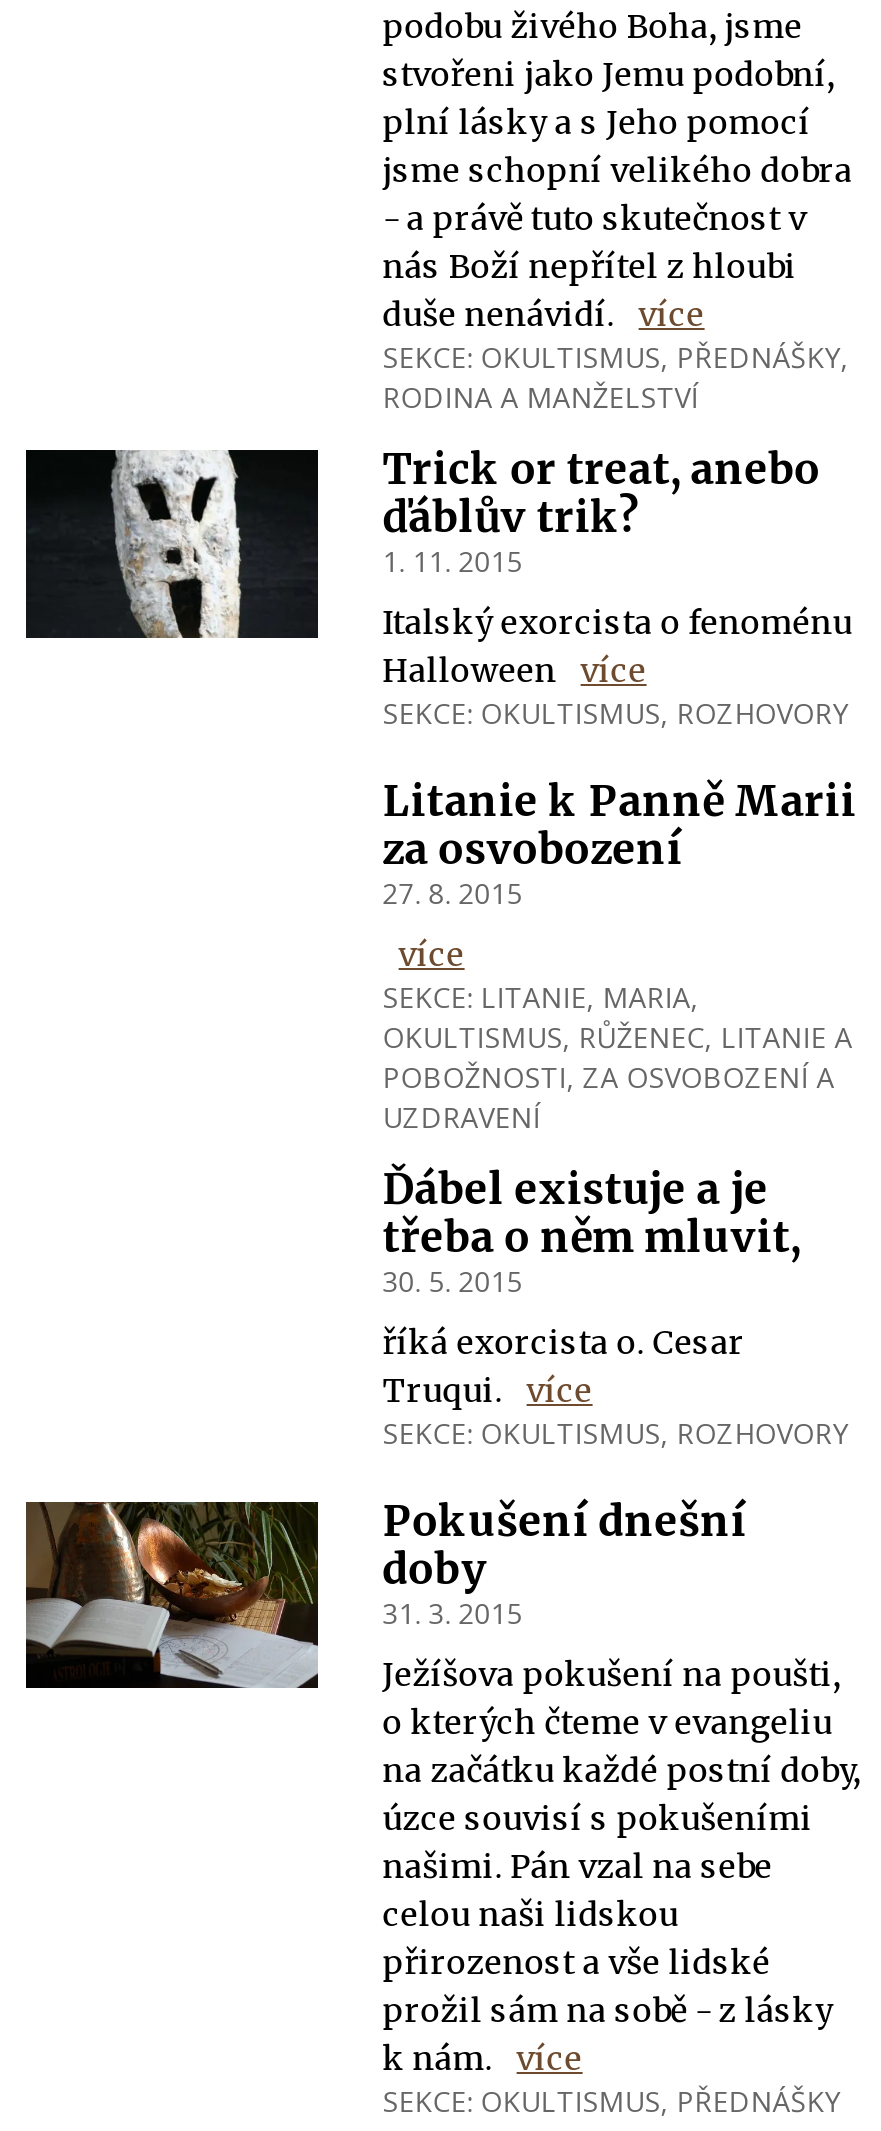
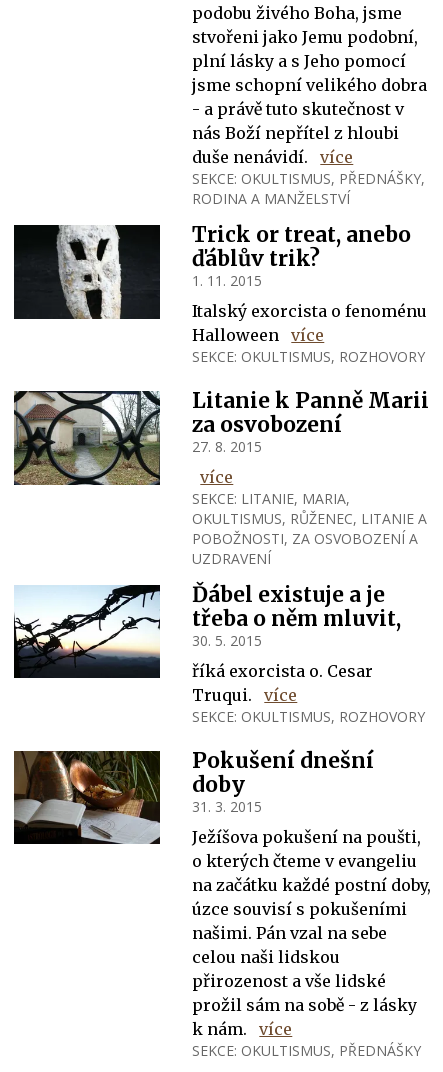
none -> [13,390,161,486] [image]
none -> [13,584,161,679] [image]

